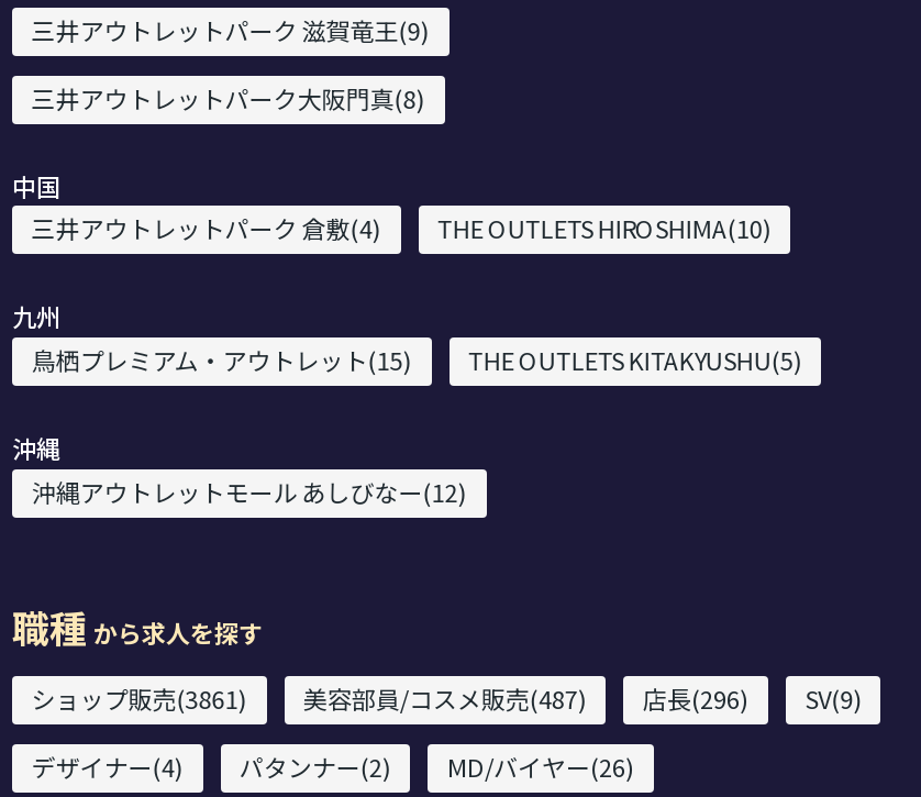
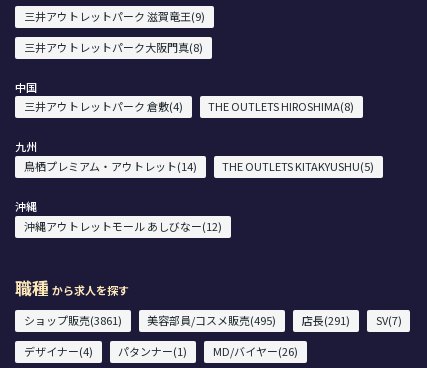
[437,211,771,246] THE OUTLETS HIROSHIMA(10) -> [208,98,354,114] THE OUTLETS HIROSHIMA(8)
[31,342,412,377] 鳥栖プレミアム・アウトレット(15) -> [24,158,197,174] 鳥栖プレミアム・アウトレット(14)
[303,680,862,715] 美容部員/コスメ販売(487) | 店長(296) | SV(9) -> [147,312,402,328] 美容部員/コスメ販売(495) | 店長(291) | SV(7)
[31,748,634,783] デザイナー(4) パタンナー(2) MD/バイヤー(26) -> [24,343,298,359] デザイナー(4) パタンナー(1) MD/バイヤー(26)

